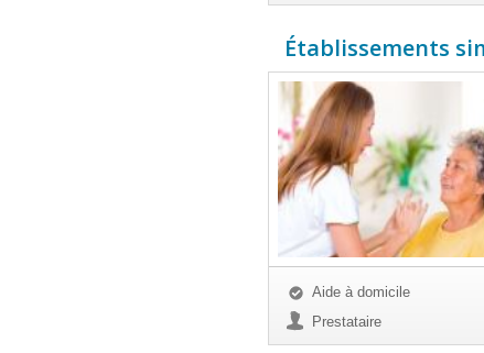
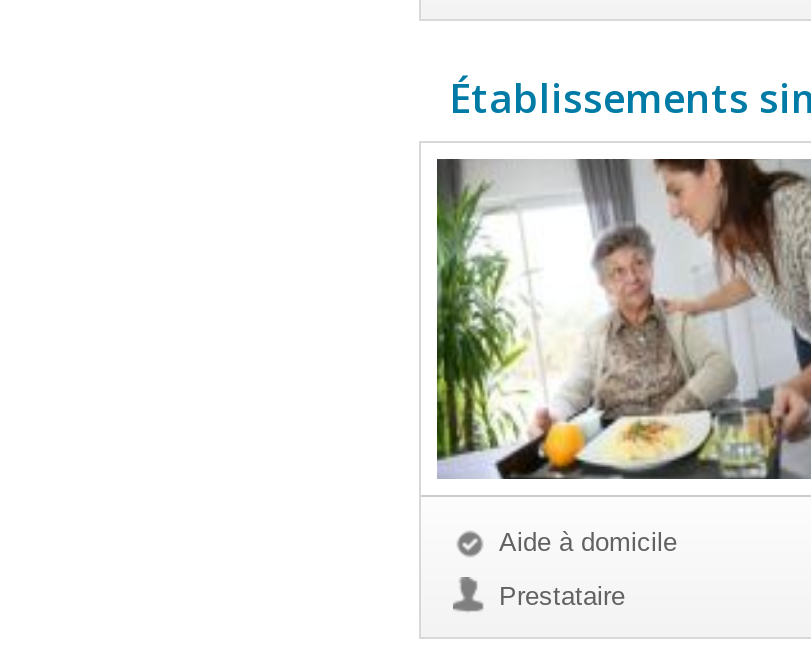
[277,81,481,258] [image] -> [435,157,805,481] [image]

